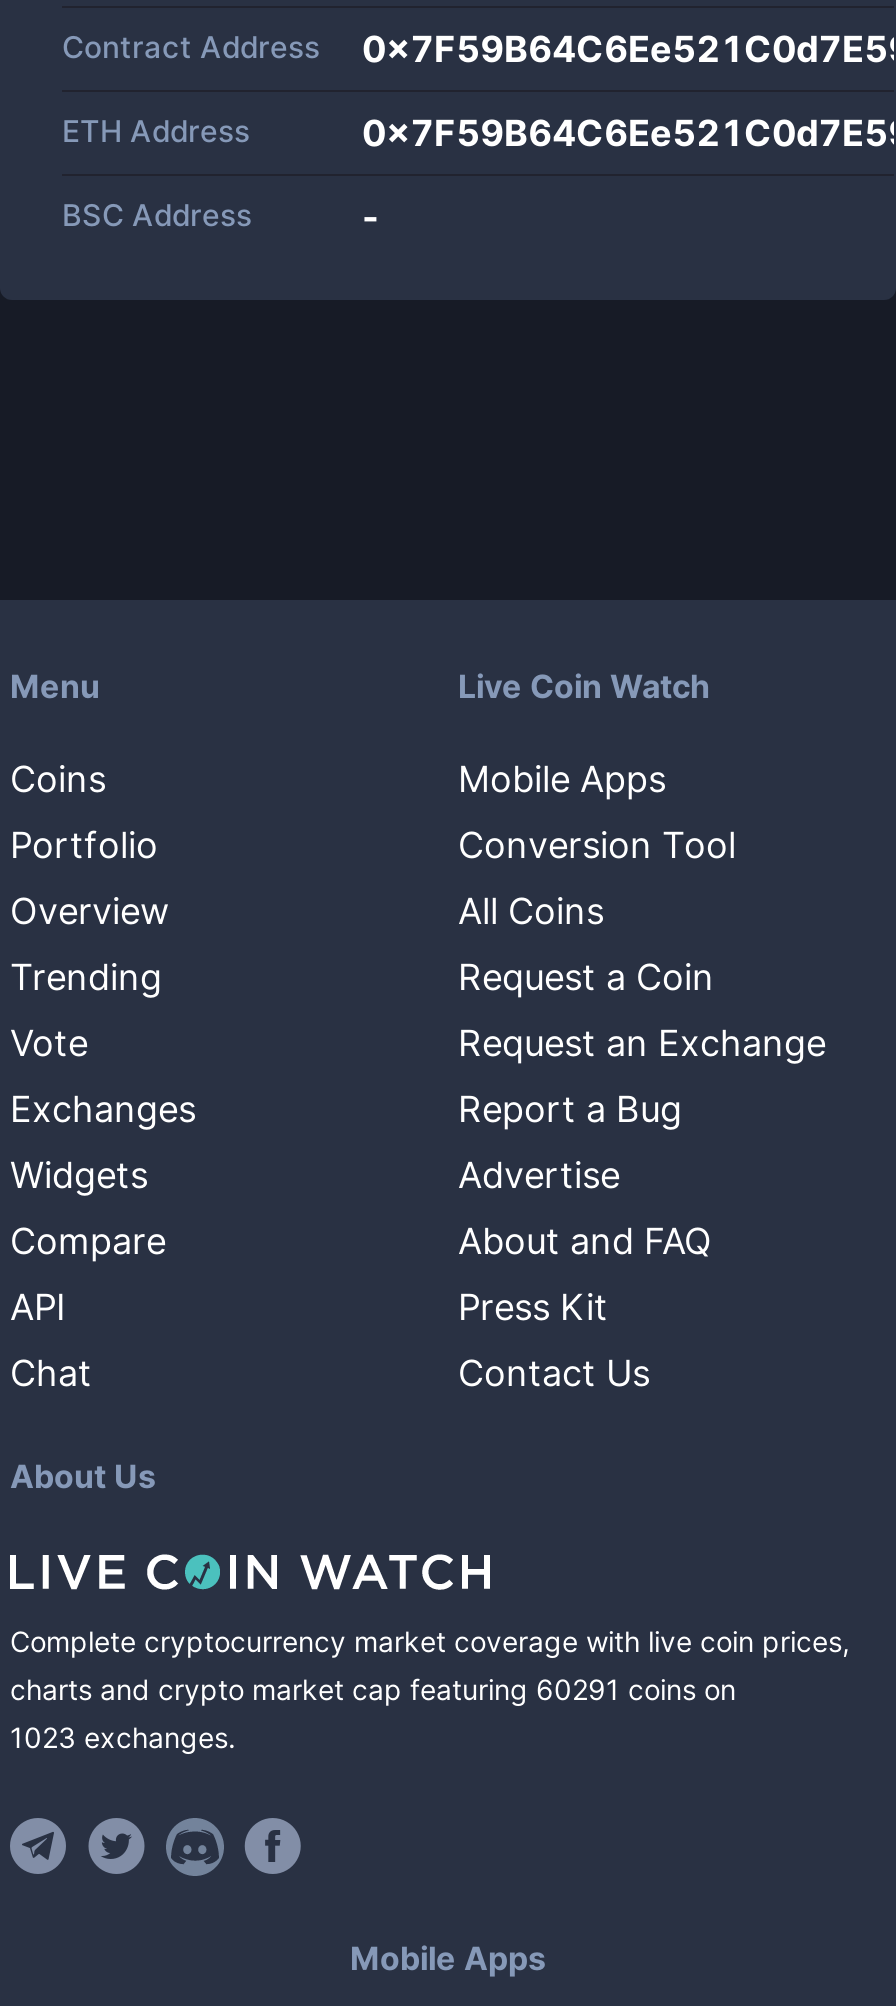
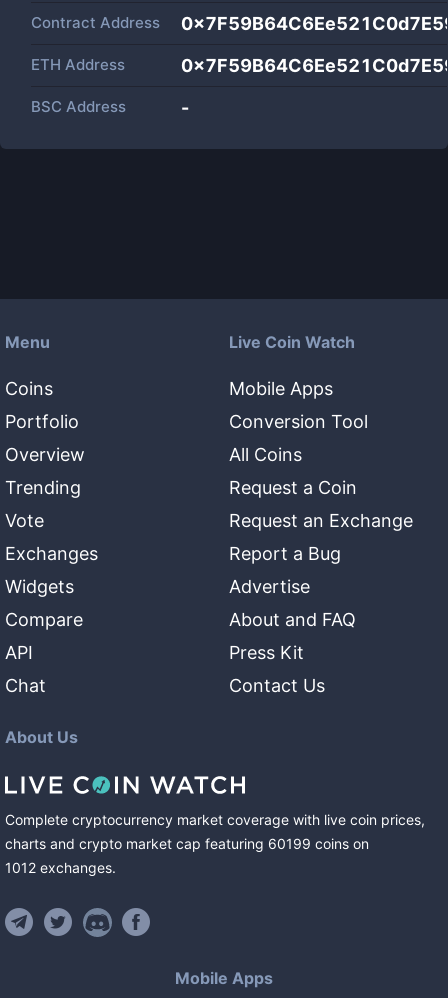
[10,1672,736,1706] charts and crypto market cap featuring 60291 coins on -> [5,835,369,852] charts and crypto market cap featuring 60199 coins on
[10,1720,236,1754] 1023 exchanges. -> [5,859,116,876] 1012 exchanges.

